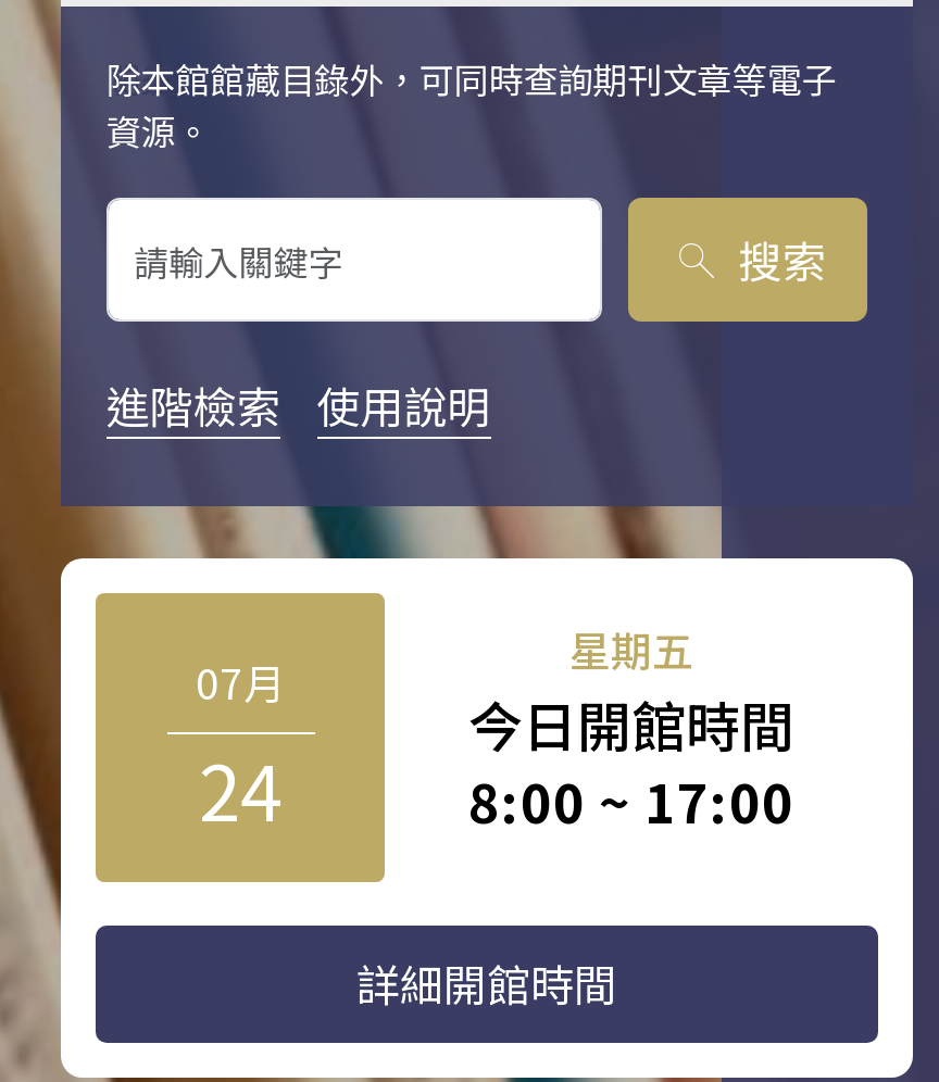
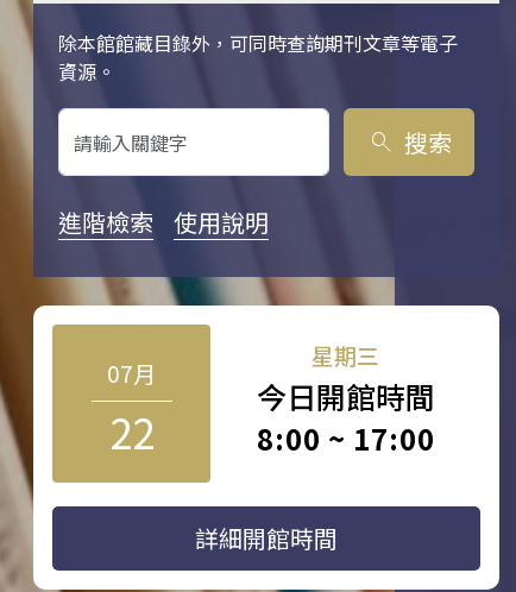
[569,619,693,678] 星期五 -> [312,339,379,371] 星期三
[199,732,281,843] 24 -> [109,400,154,461] 22

